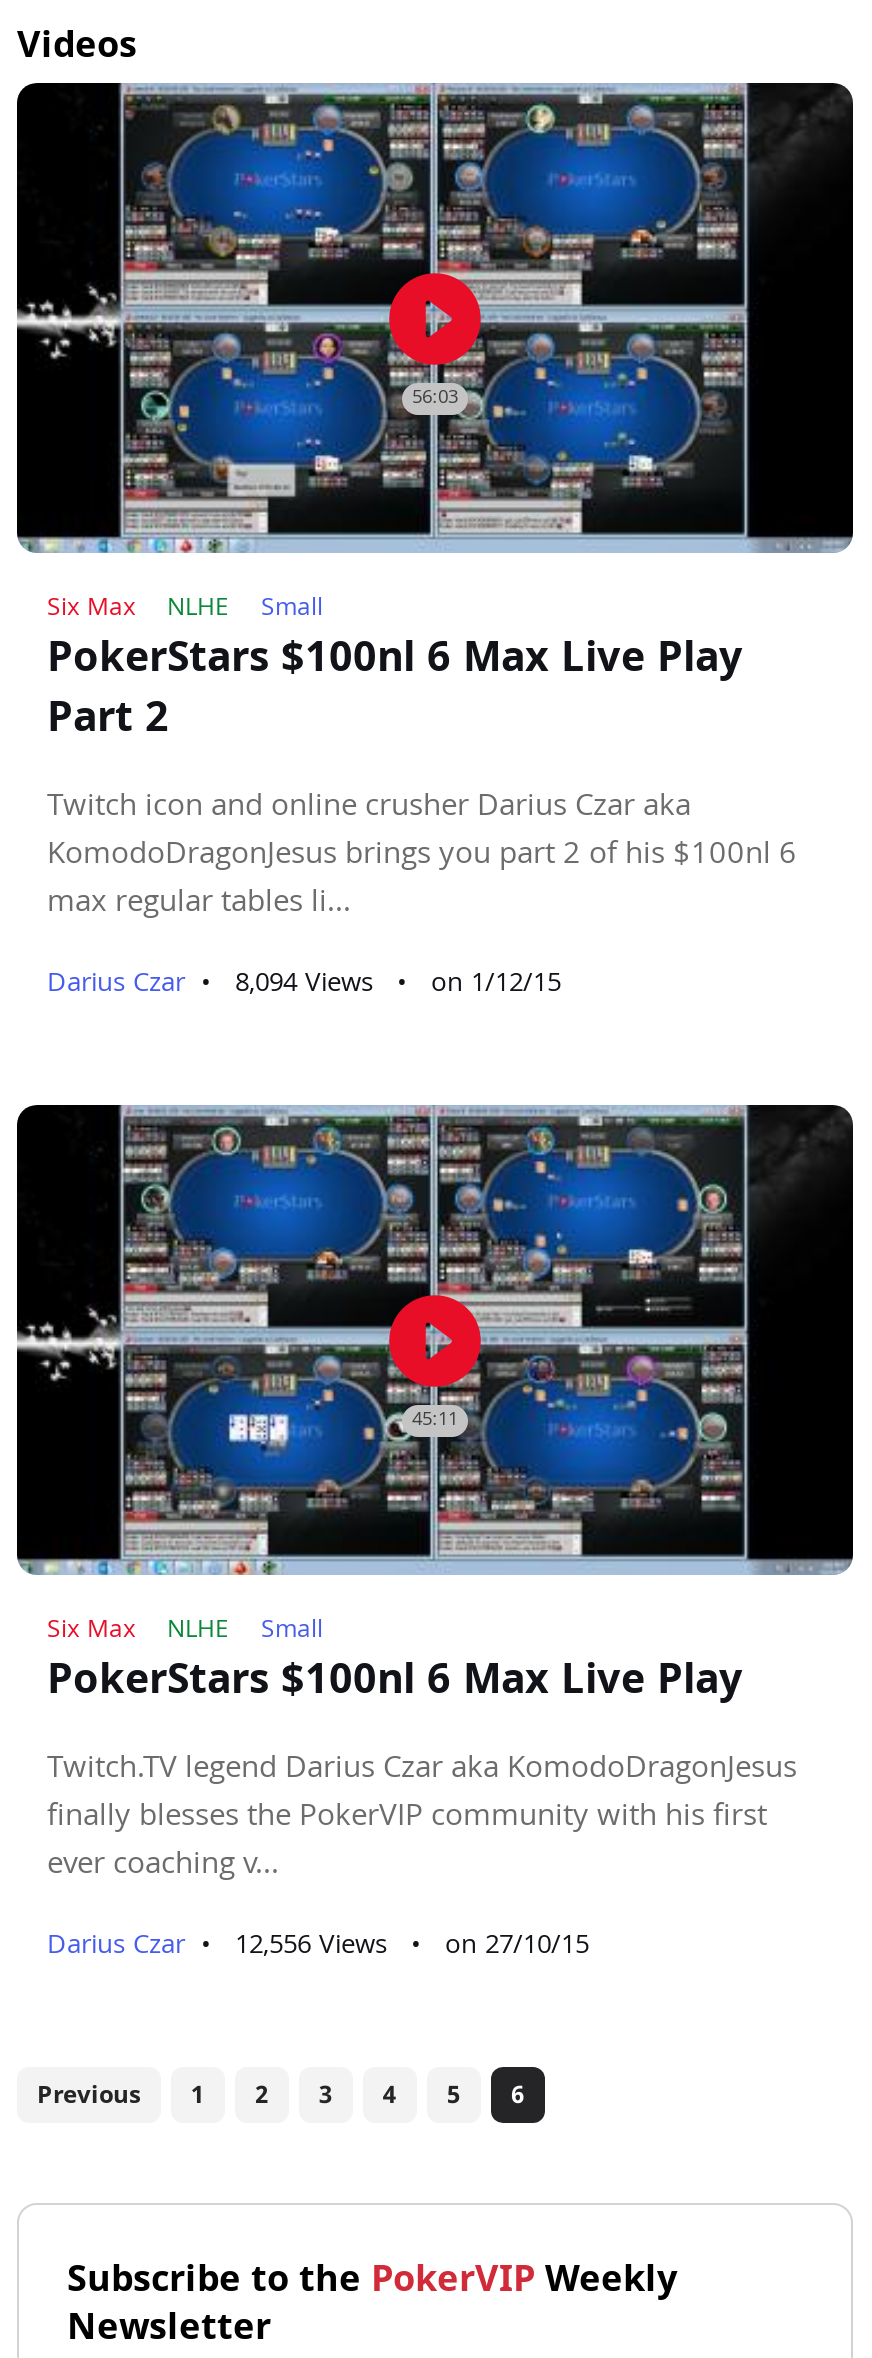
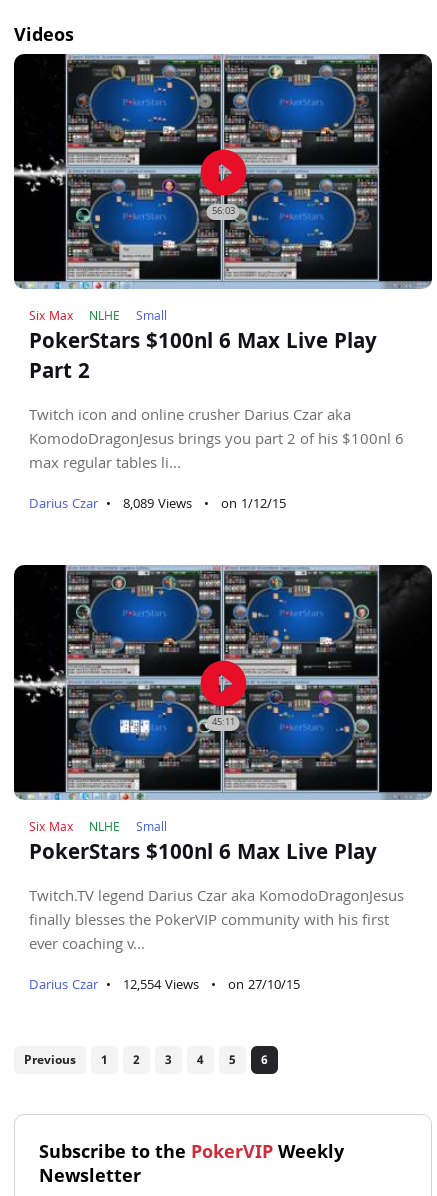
[47,963,561,1007] Darius Czar • 8,094 Views • on 1/12/15 -> [29,494,286,516] Darius Czar • 8,089 Views • on 1/12/15
[47,1925,589,1969] Darius Czar • 12,556 Views • on 27/10/15 -> [29,975,300,997] Darius Czar • 12,554 Views • on 27/10/15

